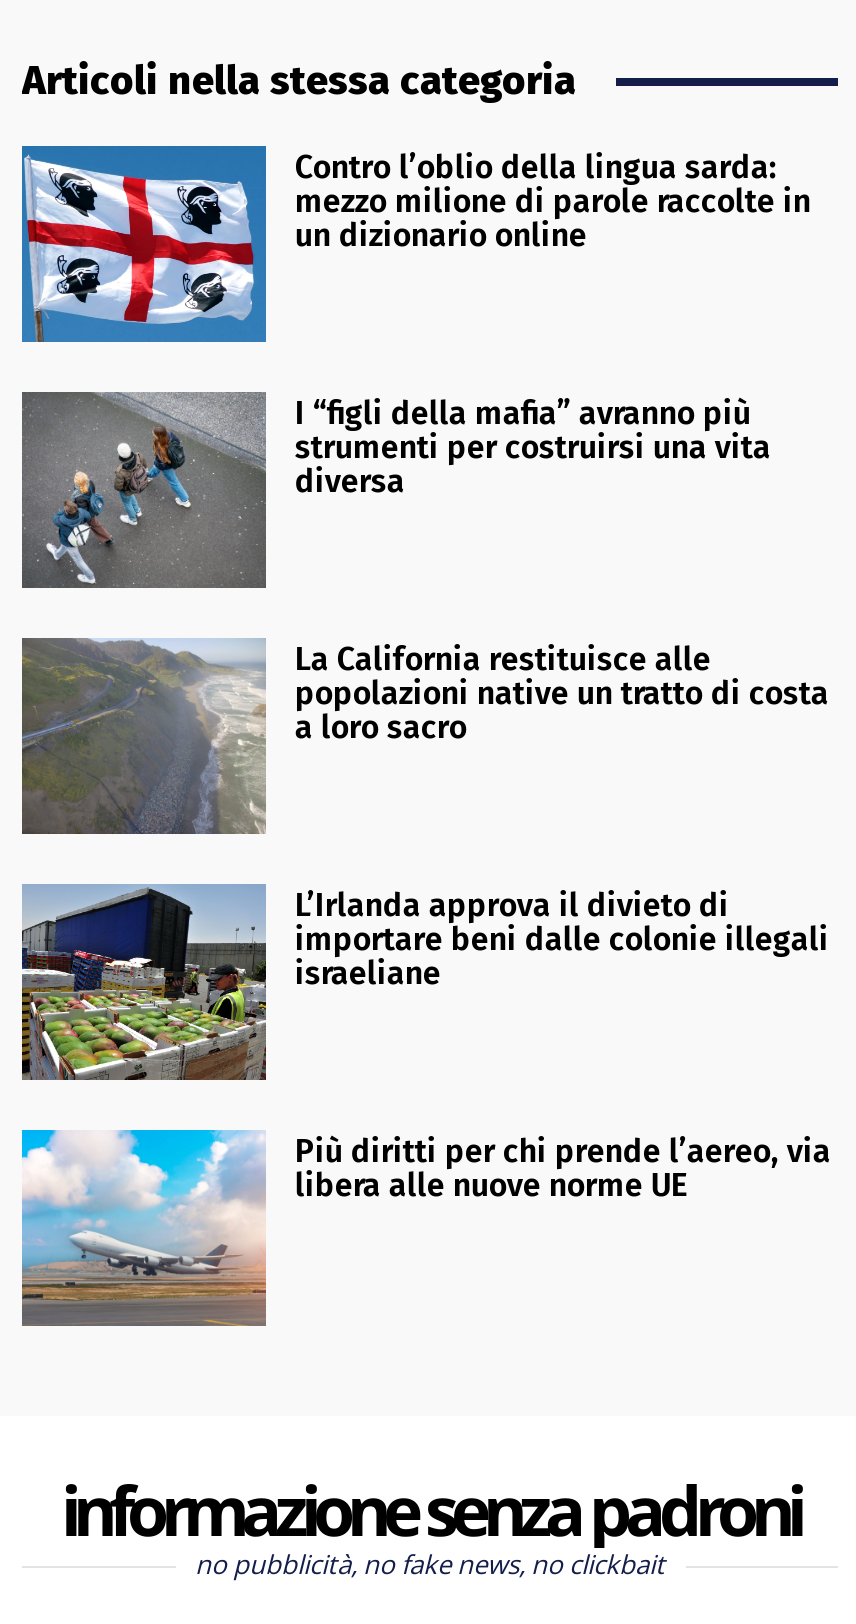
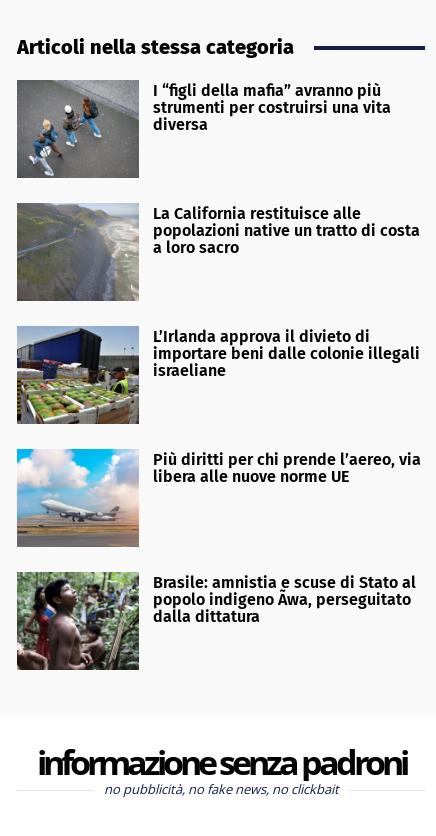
[20,144,811,344] [image] | Contro l’oblio della lingua sarda: | mezzo milione di parole raccolte in | un dizionario online -> none
moved [24,390,831,1204] -> [18,79,421,486]: [image] | I “figli della mafia” avranno più | strumenti per costruirsi una vita | ... | Più diritti per chi prende l’aereo, via | libera alle nuove norme UE
moved [18,1128,270,1326] -> [15,448,141,547]: [image]
none -> [16,571,416,671] [image] | Brasile: amnistia e scuse di Stato al | popolo indigeno Ãwa, perseguitato | dalla dittatura

